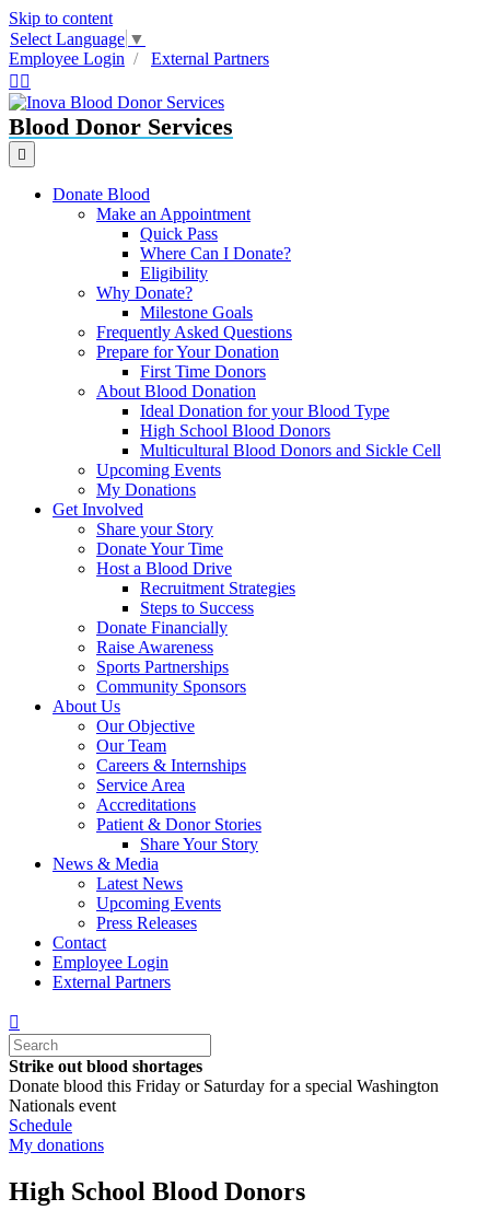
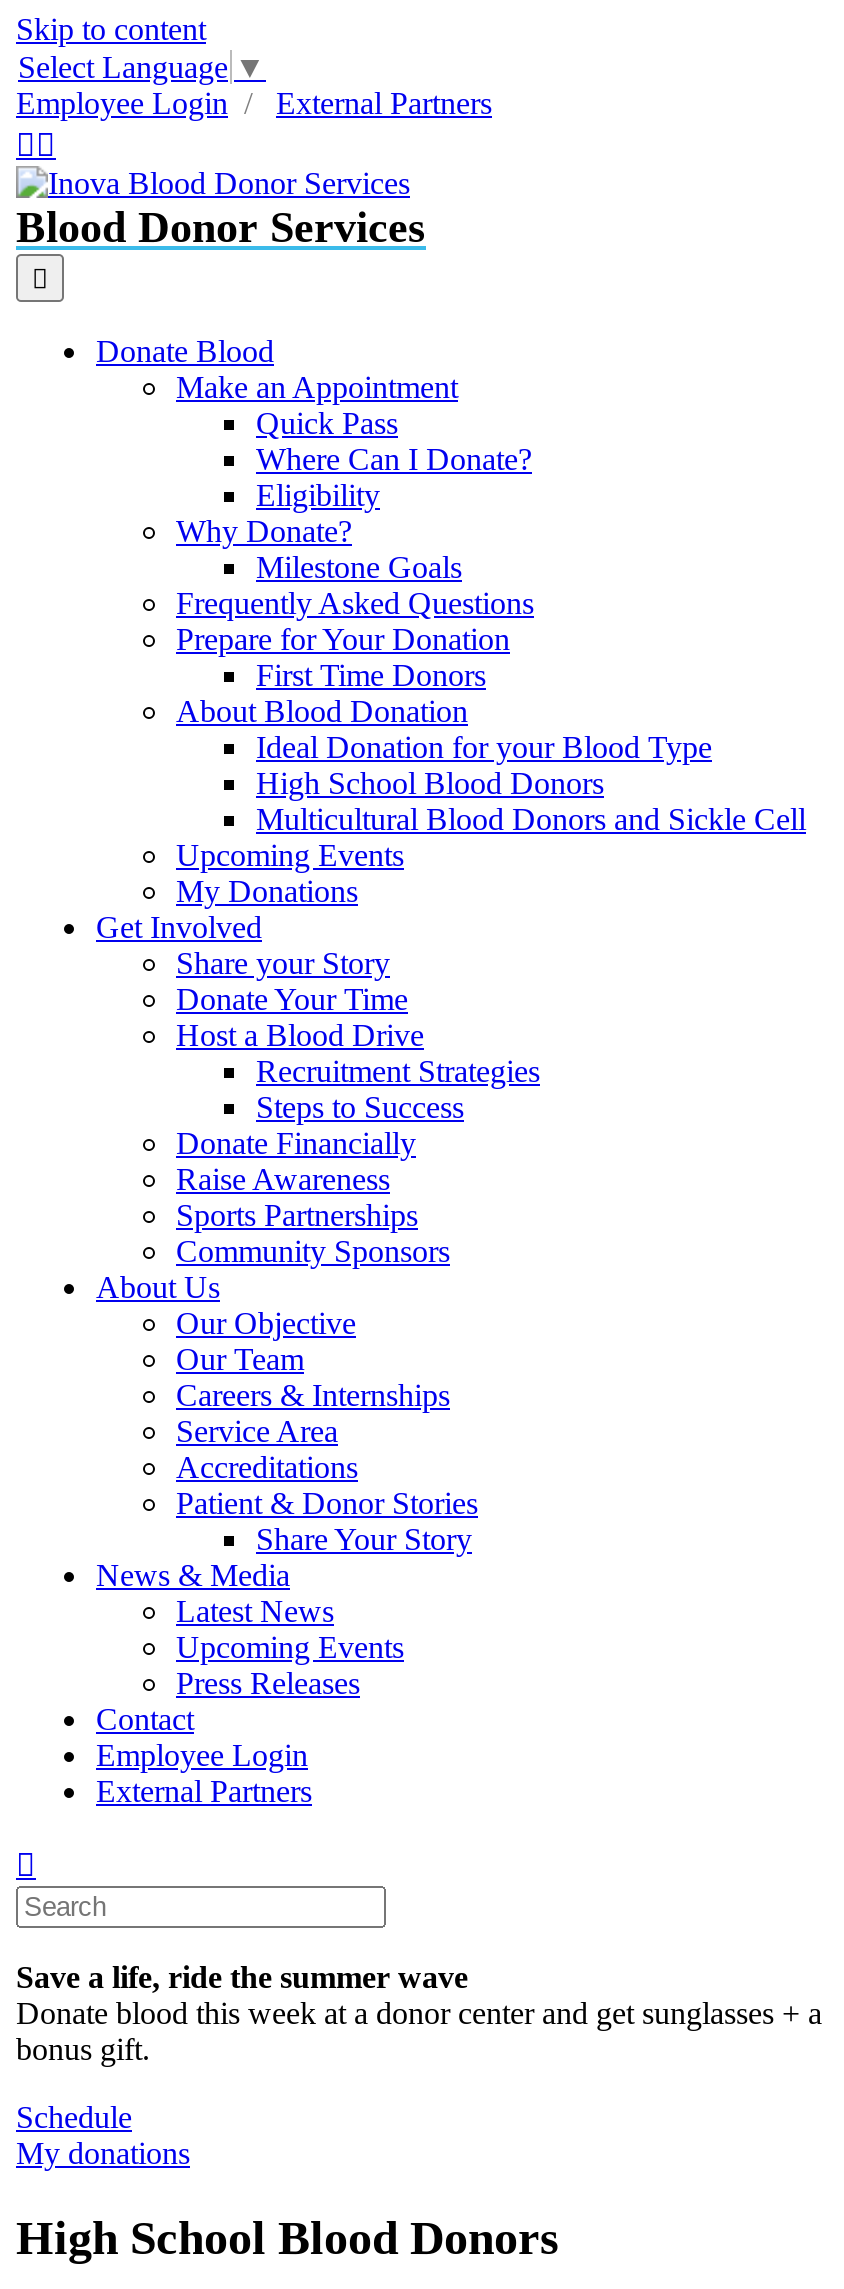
[9,1057,439,1115] Strike out blood shortages | Donate blood this Friday or Saturday for a special Washington | Nationals event -> [16,1961,822,2067] Save a life, ride the summer wave | Donate blood this week at a donor center and get sunglasses + a | bonus gift.

